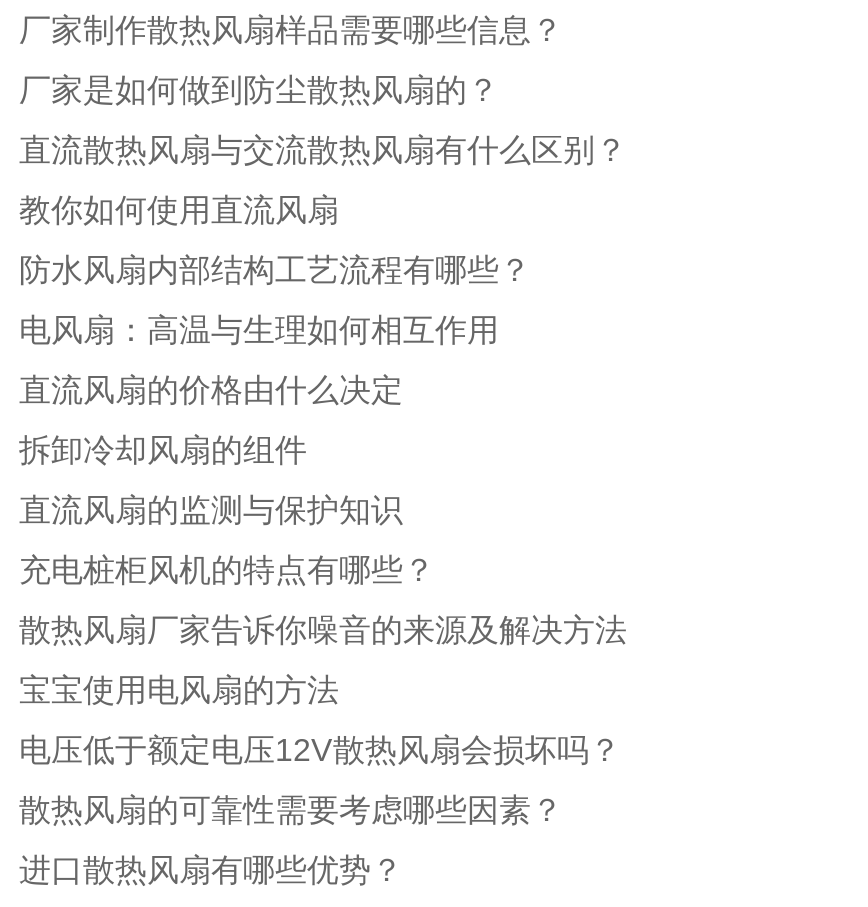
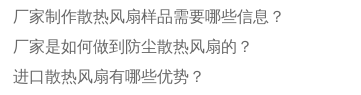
[19,133,627,827] 直流散热风扇与交流散热风扇有什么区别？ | 教你如何使用直流风扇 | 防水风扇内部结构工艺流程有哪些？ | 电风扇：高温与生理如何相互作用 | 直流风扇的价格由什么决定 | 拆卸冷却风扇的组件 | 直流风扇的监测与保护知识 | 充电桩柜风机的特点有哪些？ | 散热风扇厂家告诉你噪音的来源及解决方法 | 宝宝使用电风扇的方法 | 电压低于额定电压12V散热风扇会损坏吗？ | 散热风扇的可靠性需要考虑哪些因素？ -> none

